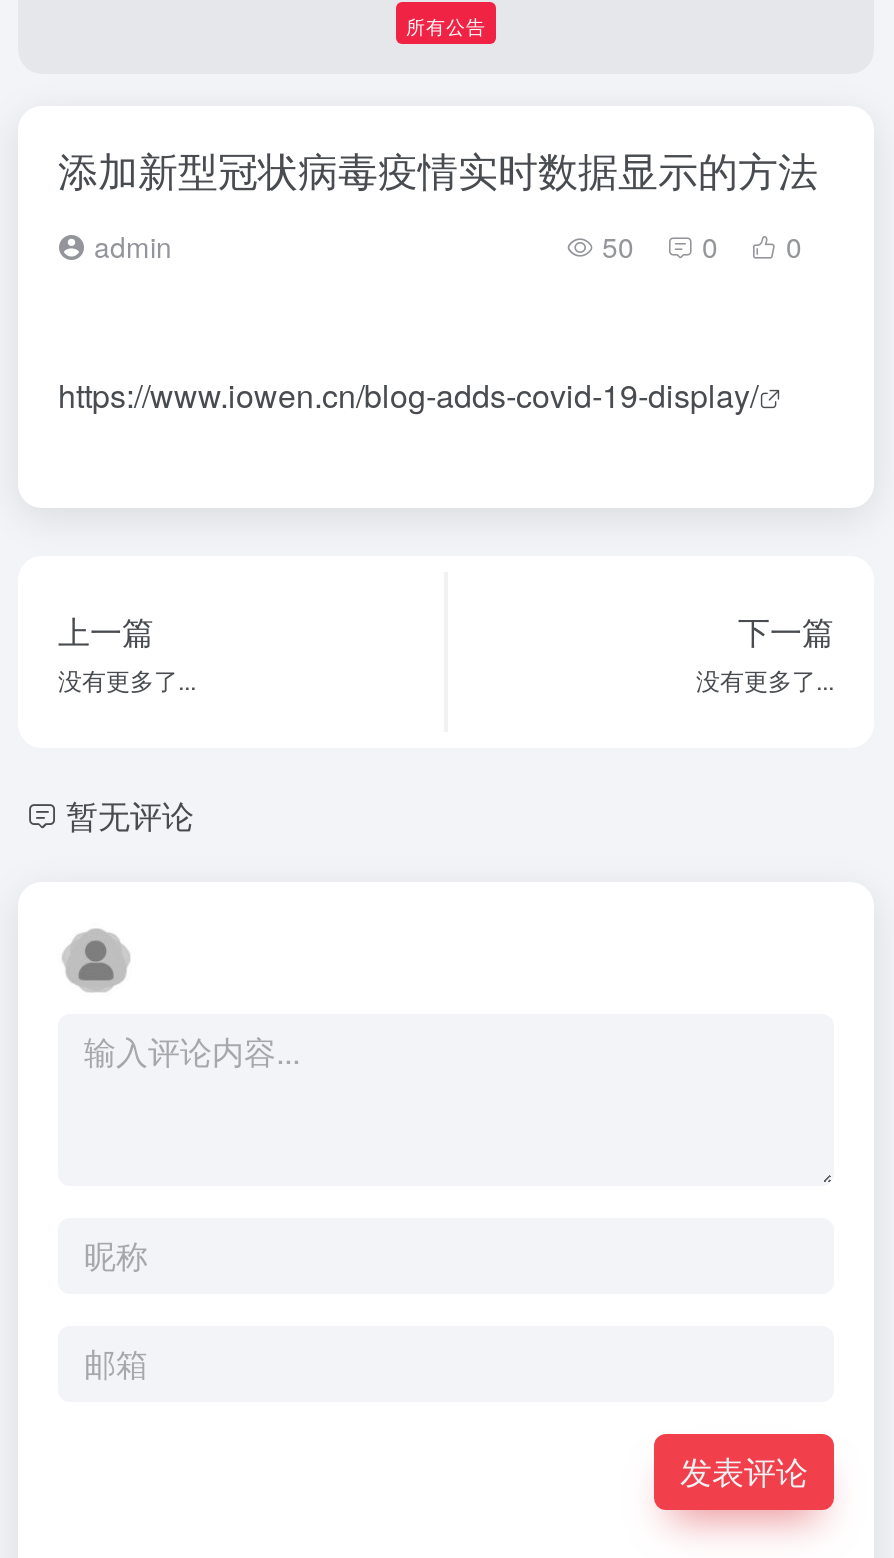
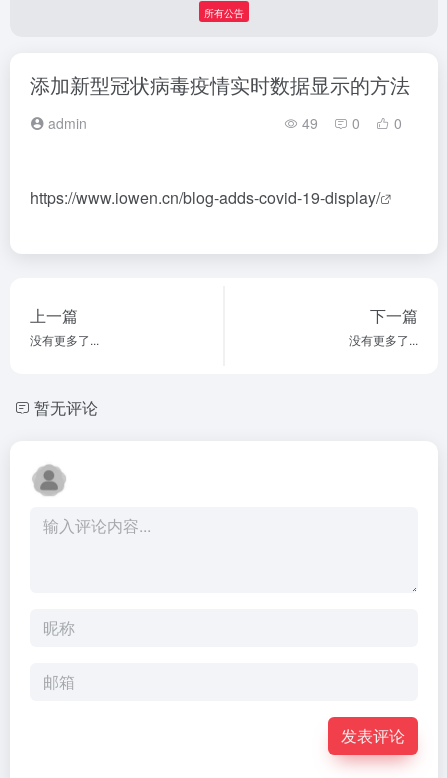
[594,225,802,265] 50 0 0 -> [298,113,402,133] 49 0 0

